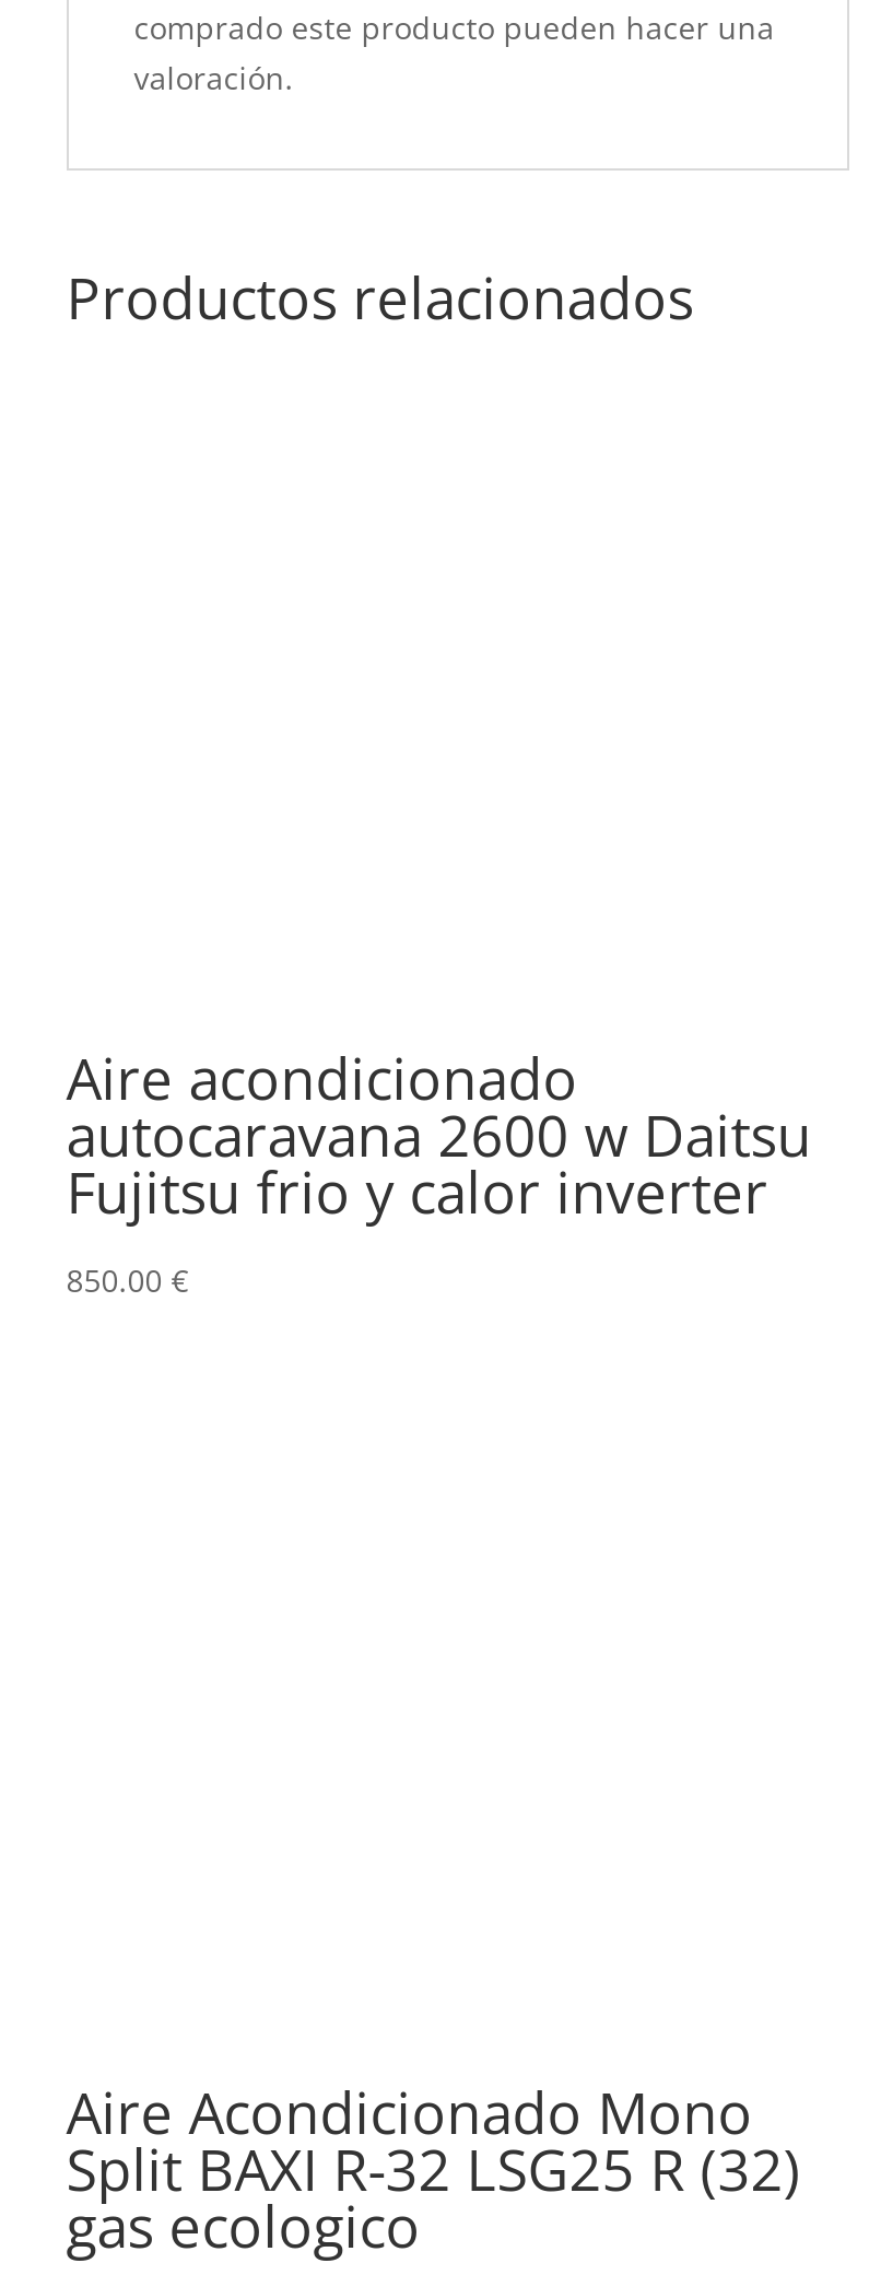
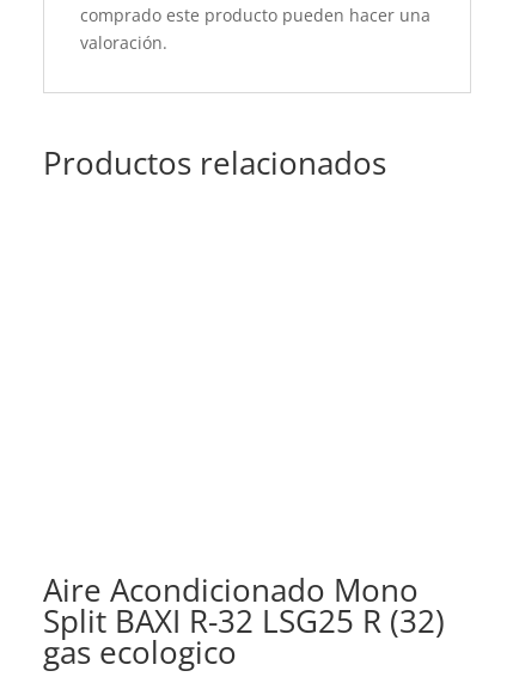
[66,1038,812,1301] Aire acondicionado | autocaravana 2600 w Daitsu | Fujitsu frio y calor inverter | 850.00 € -> none

